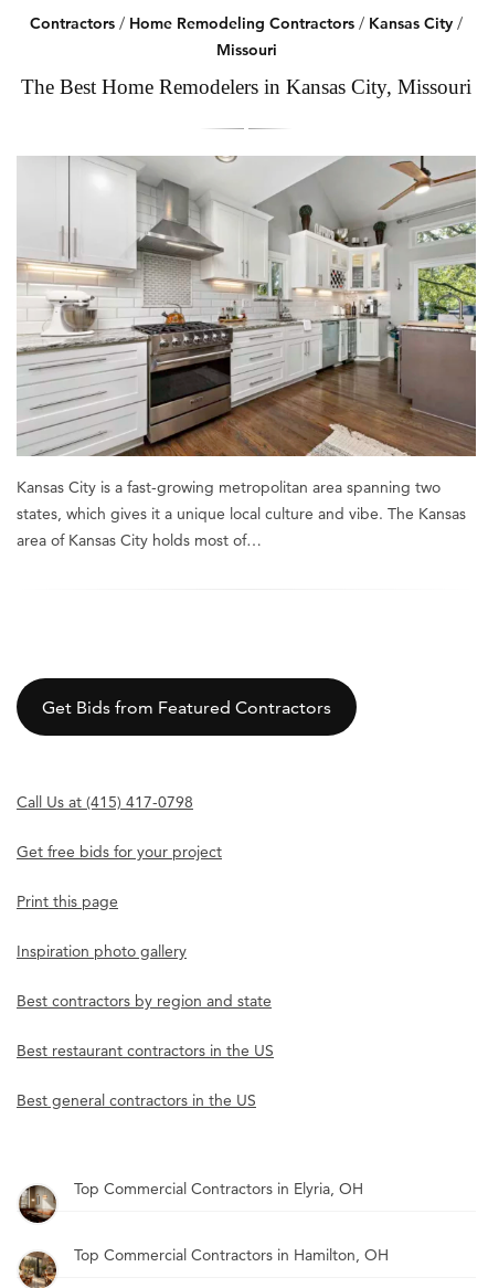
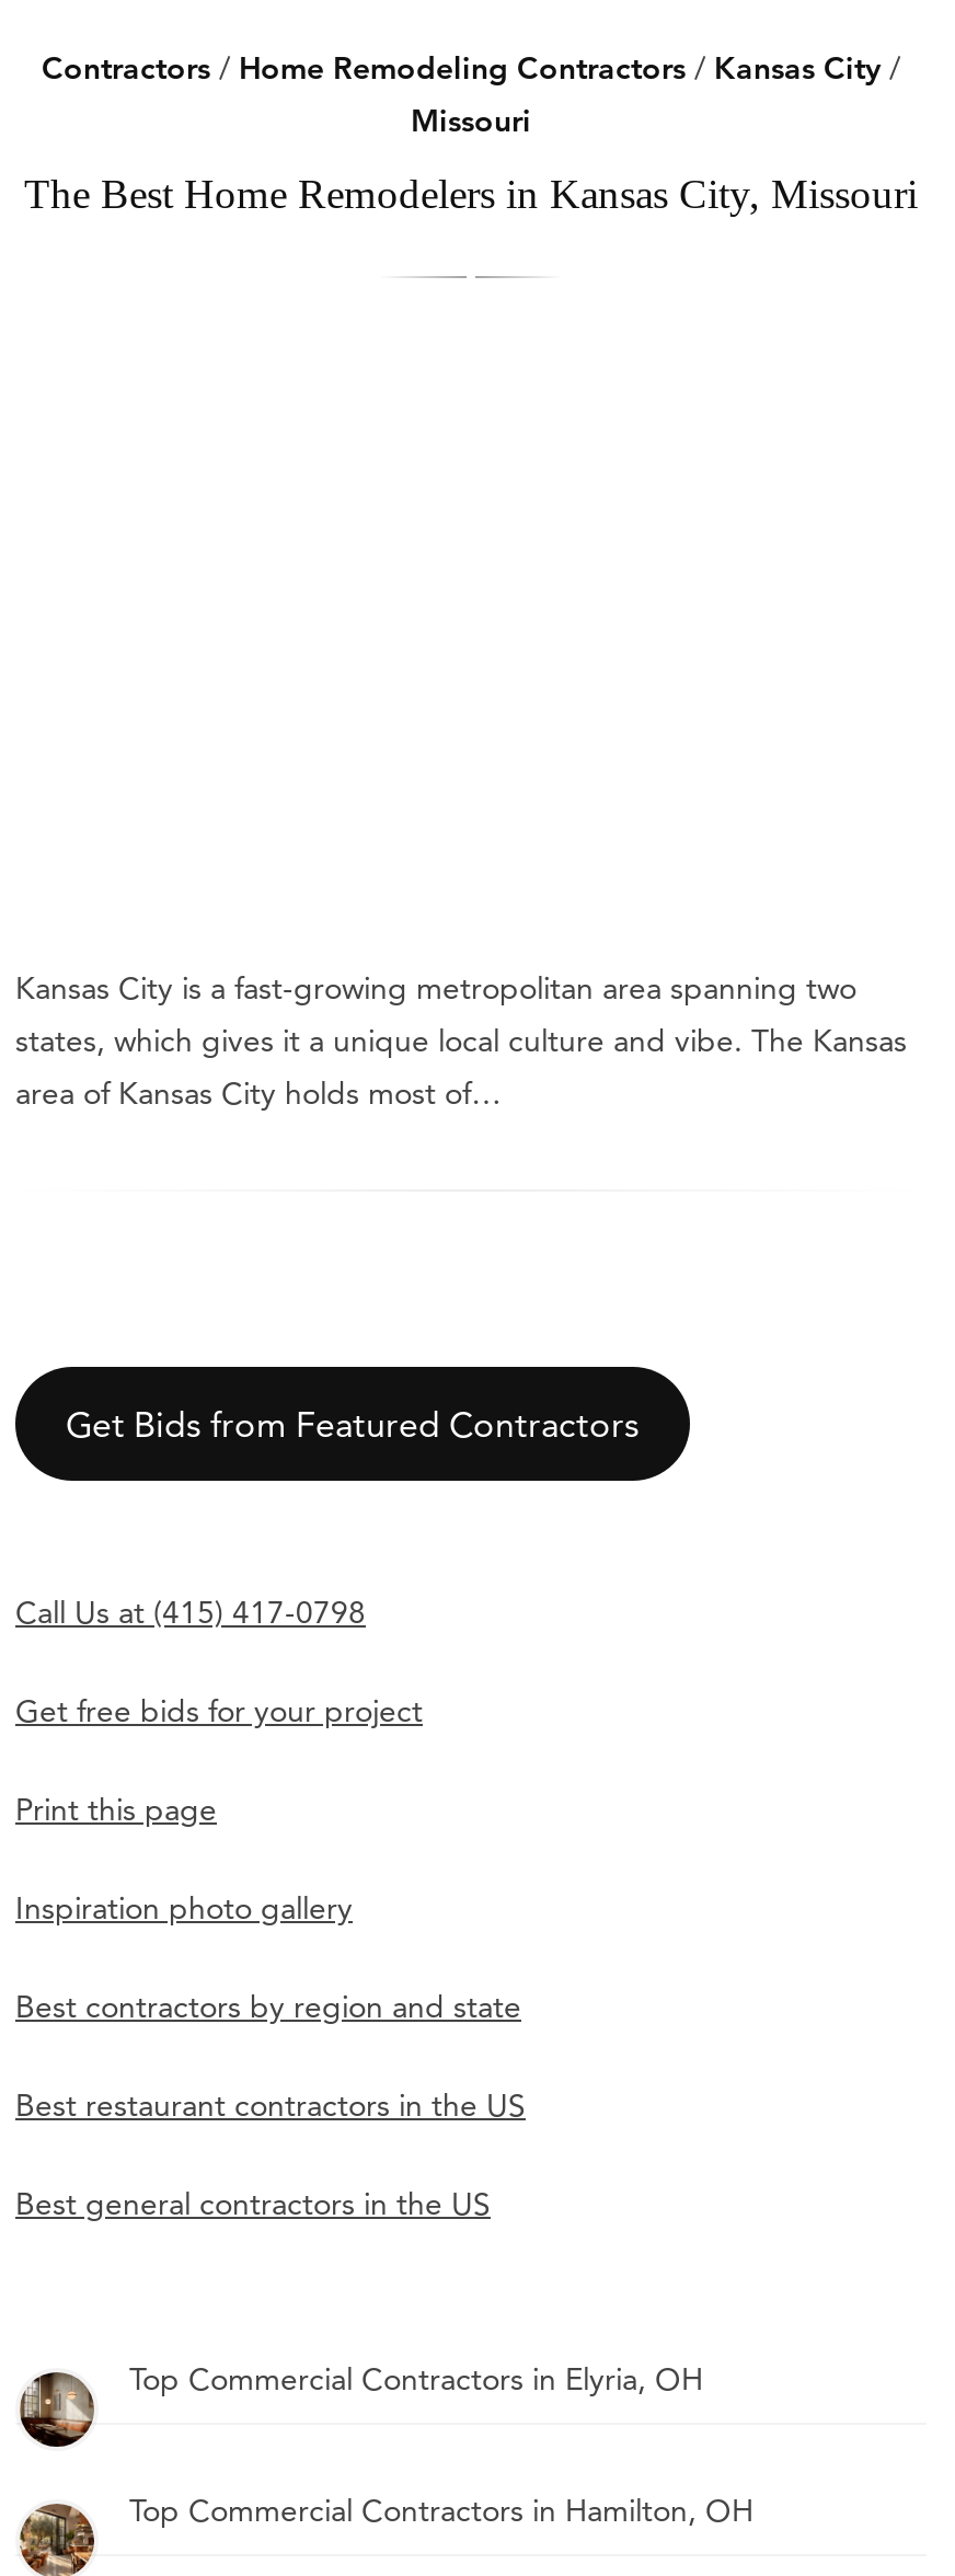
[15,155,477,457] [image] -> none

